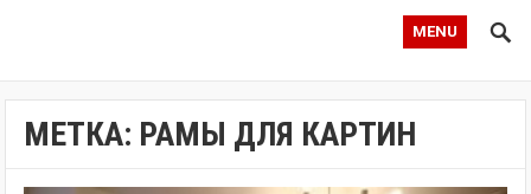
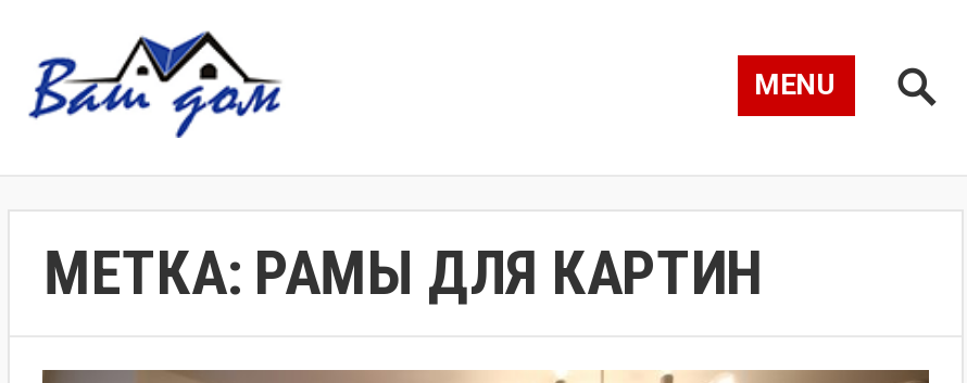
none -> [27,29,281,140] [image]

